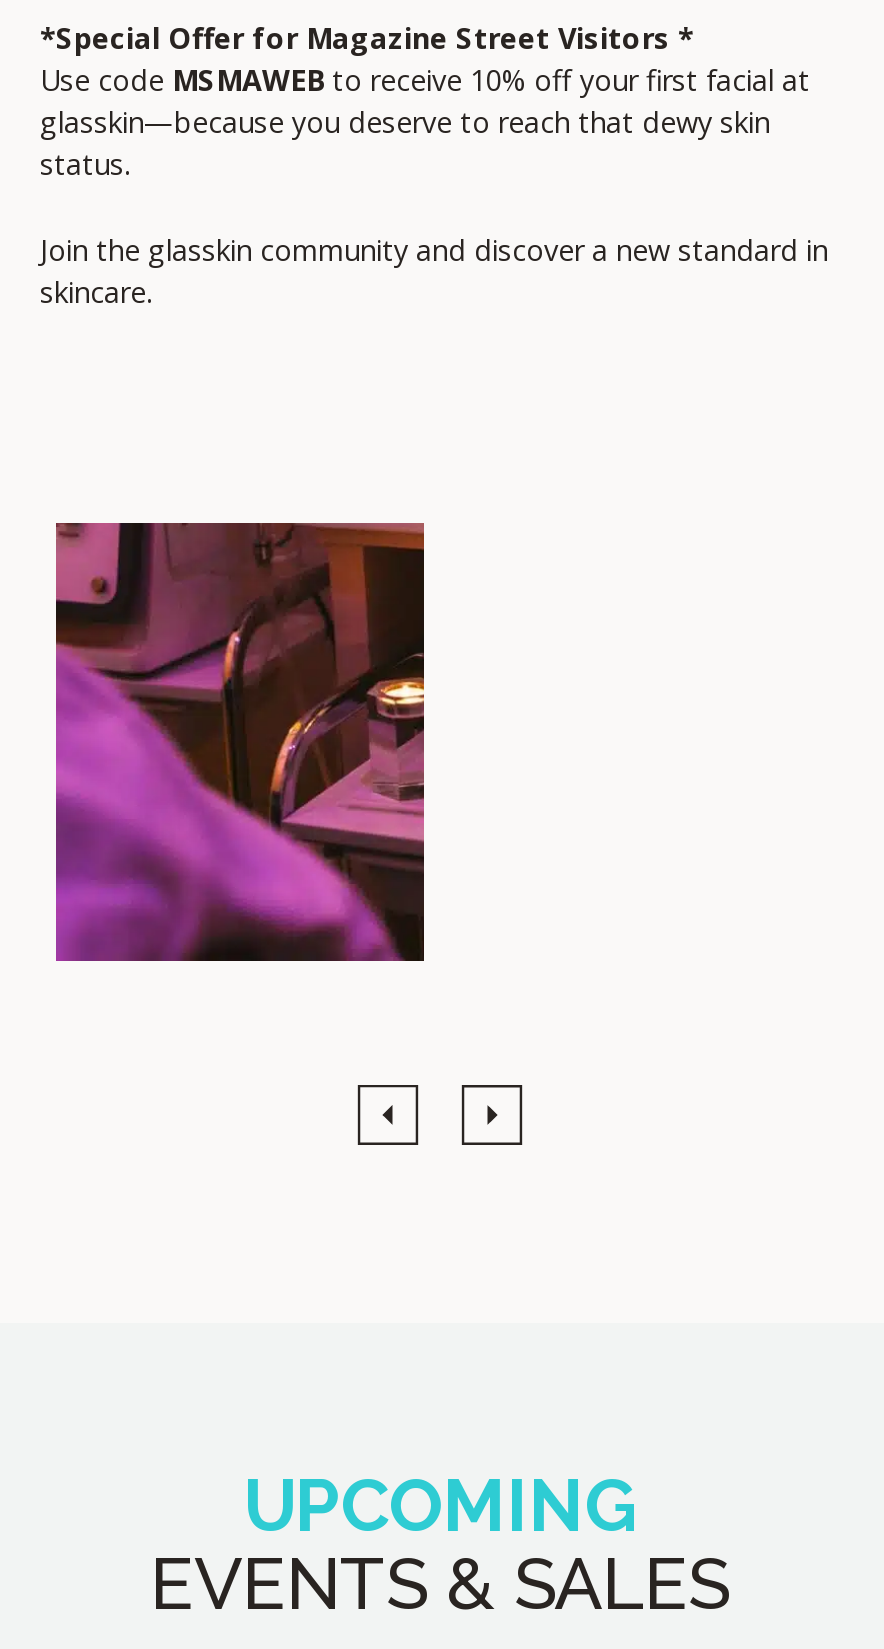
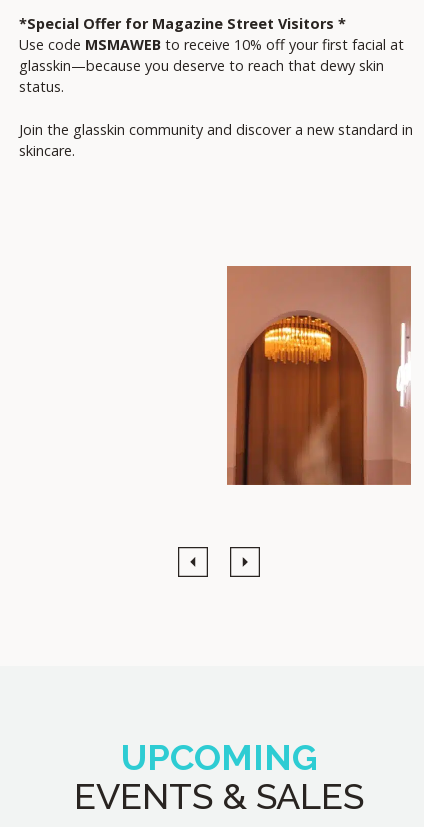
none -> [226,265,412,486] [image]
[54,521,426,963] [image] -> none

